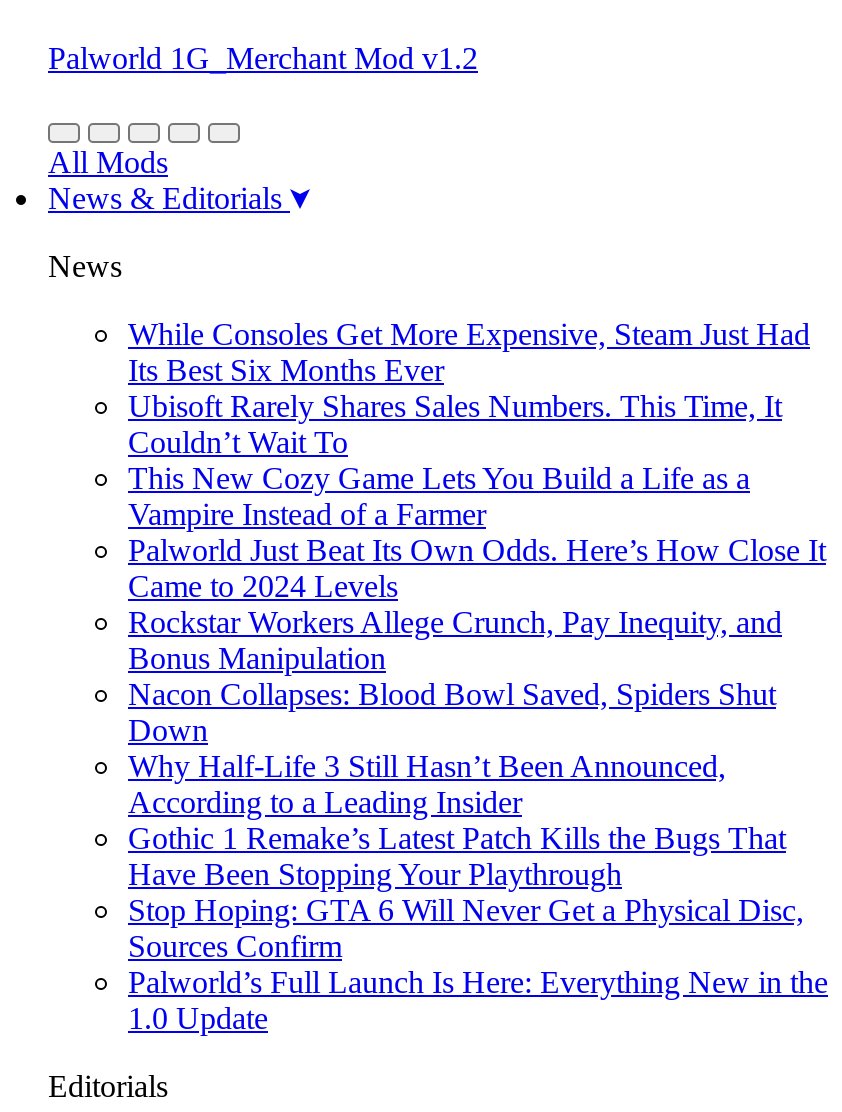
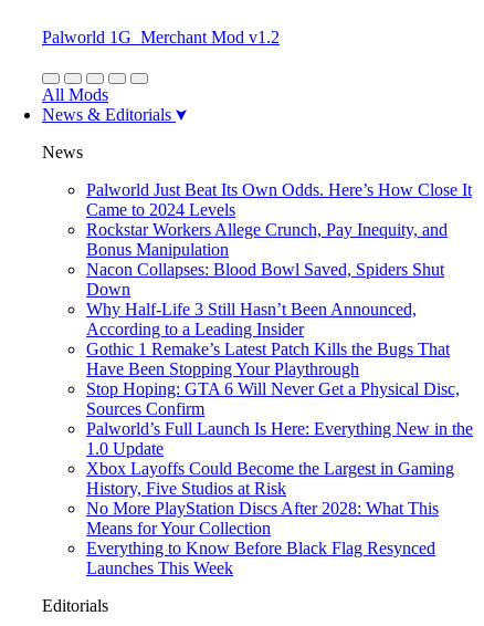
[128,317,810,531] While Consoles Get More Expensive, Steam Just Had | Its Best Six Months Ever | Ubisoft Rarely Shares Sales Numbers. This Time, It | Couldn’t Wait To | This New Cozy Game Lets You Build a Life as a | Vampire Instead of a Farmer -> none
moved [128,533,828,1035] -> [86,180,473,458]: Palworld Just Beat Its Own Odds. Here’s How Close It | Came to 2024 Levels | Rockstar Workers Allege Crunch, Pay Inequity, and | ... | Palworld’s Full Launch Is Here: Everything New in the | 1.0 Update
none -> [86,459,454,577] Xbox Layoffs Could Become the Largest in Gaming | History, Five Studios at Risk | No More PlayStation Discs After 2028: What This | Means for Your Collection | Everything to Know Before Black Flag Resynced | Launches This Week

